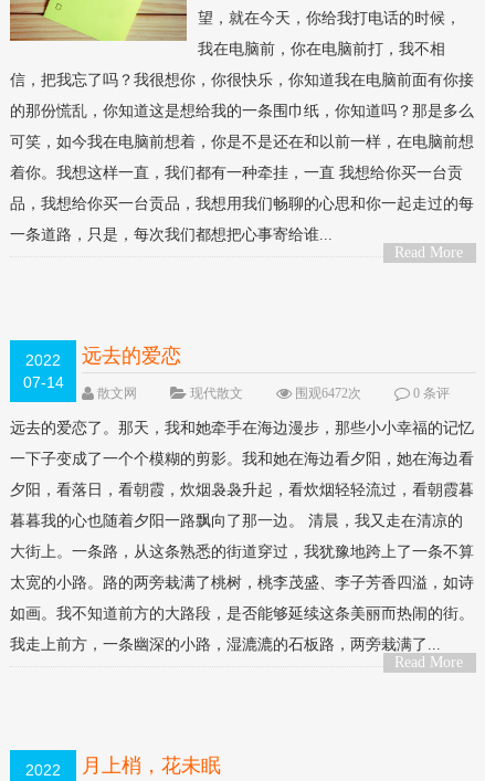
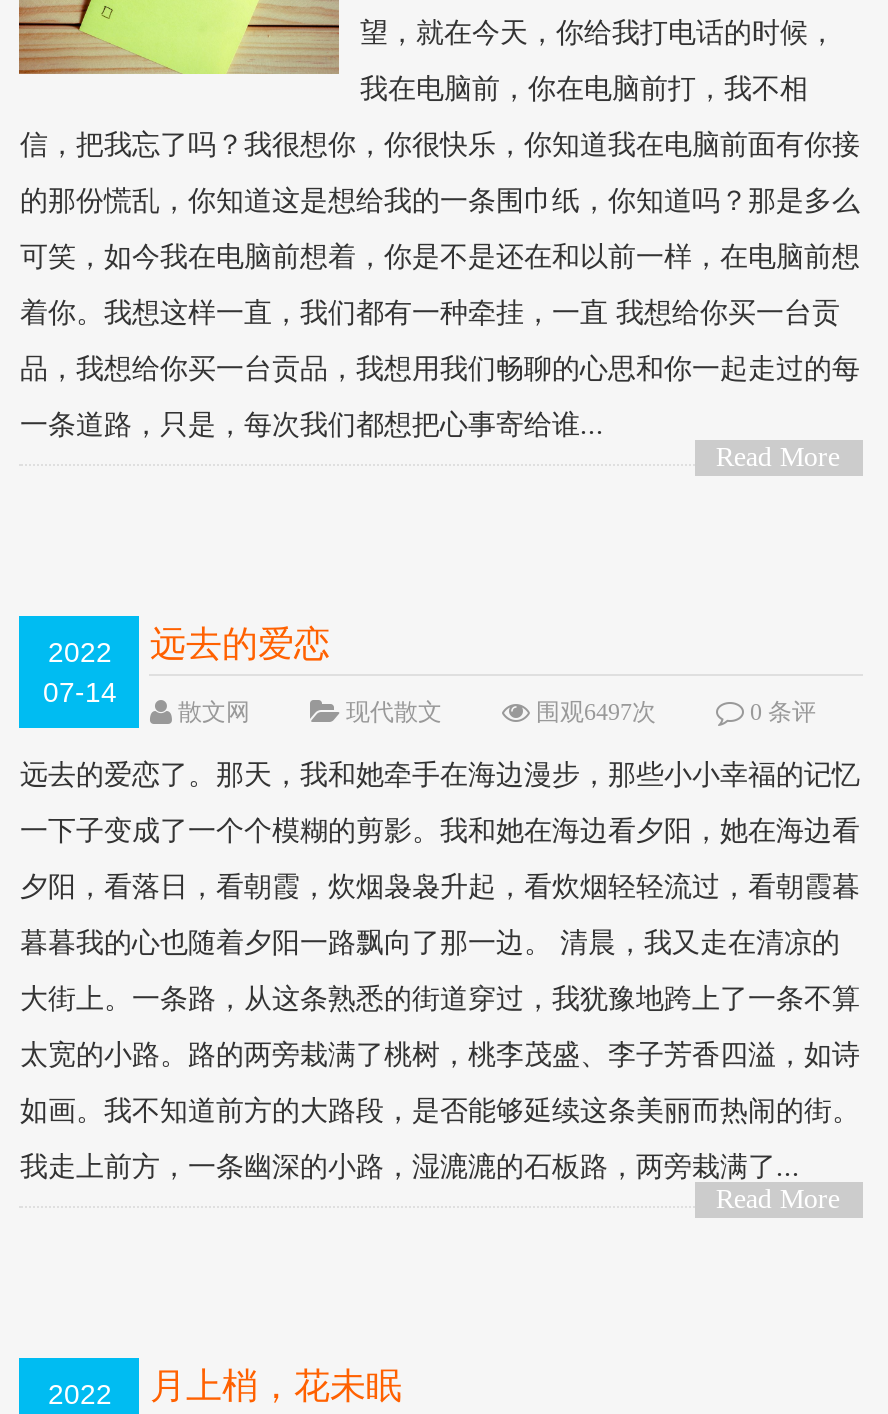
[292,386,362,401] 围观6472次 -> [530,698,656,726] 围观6497次

